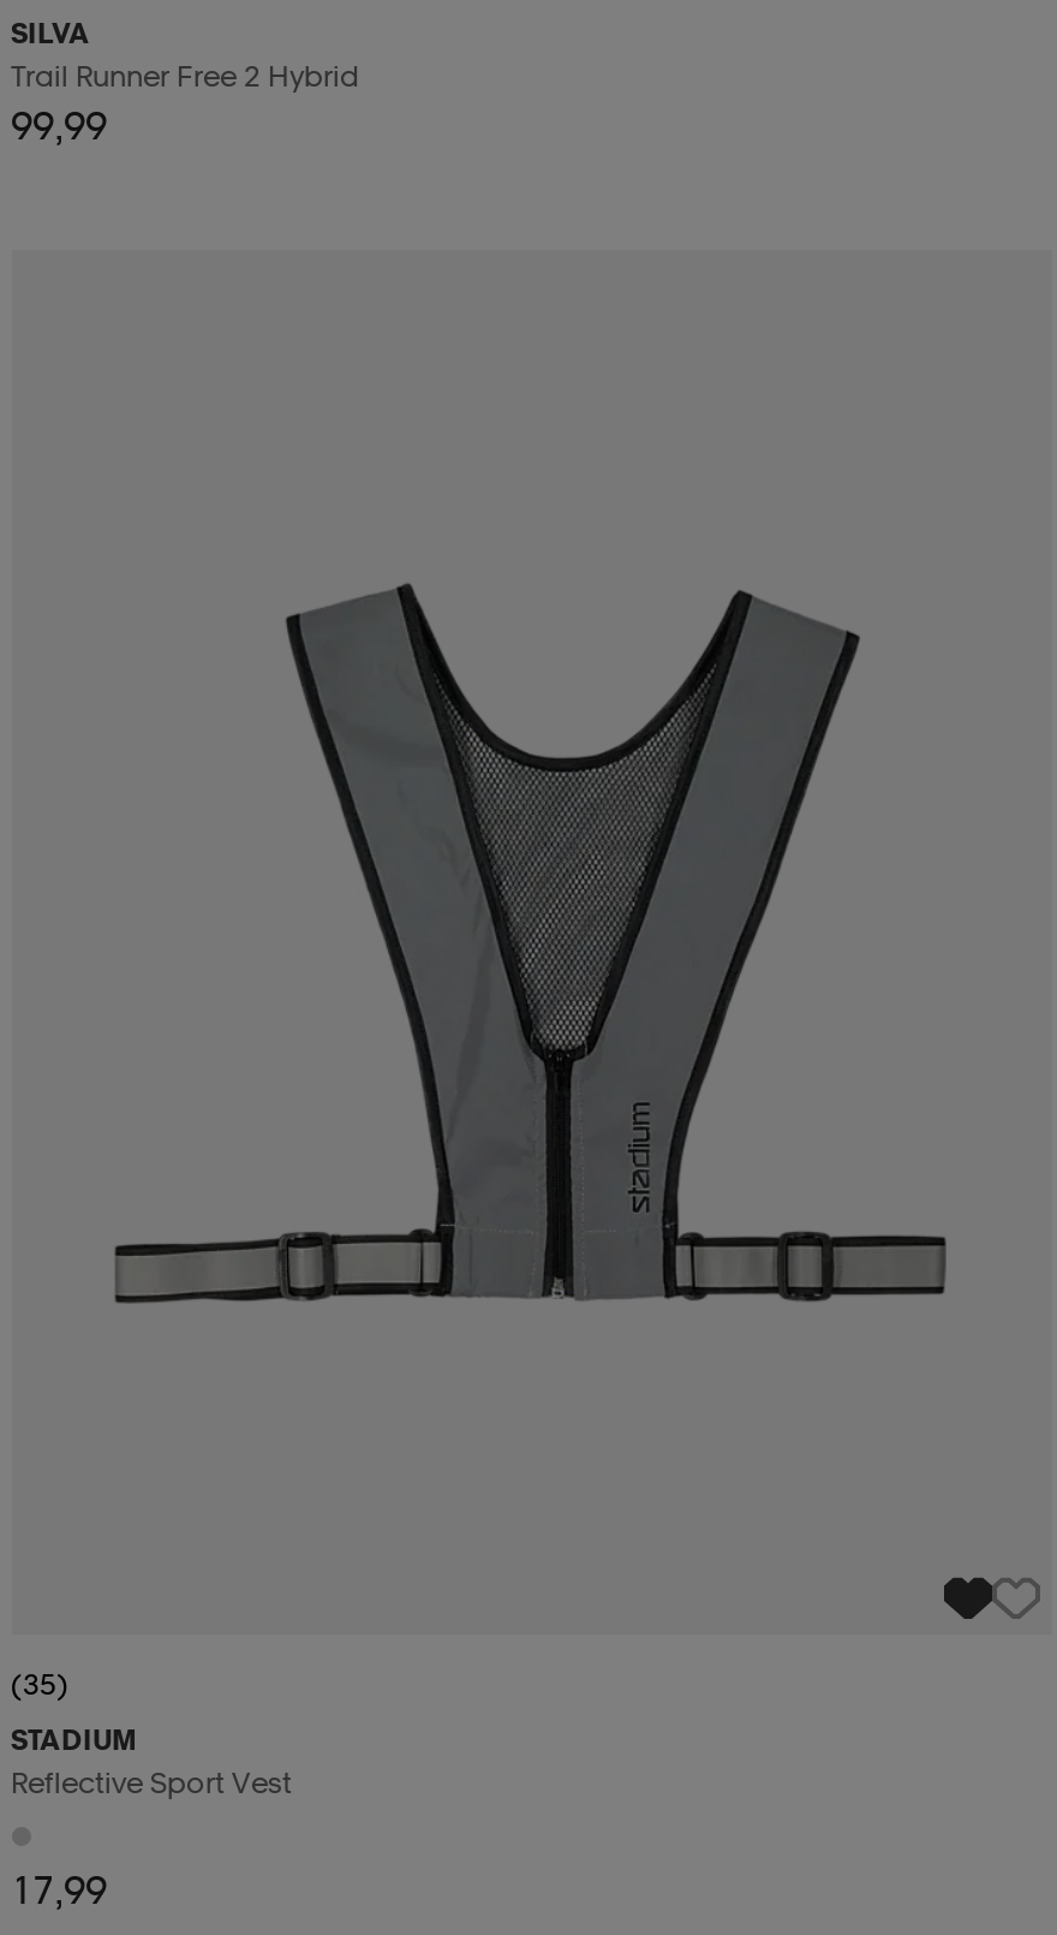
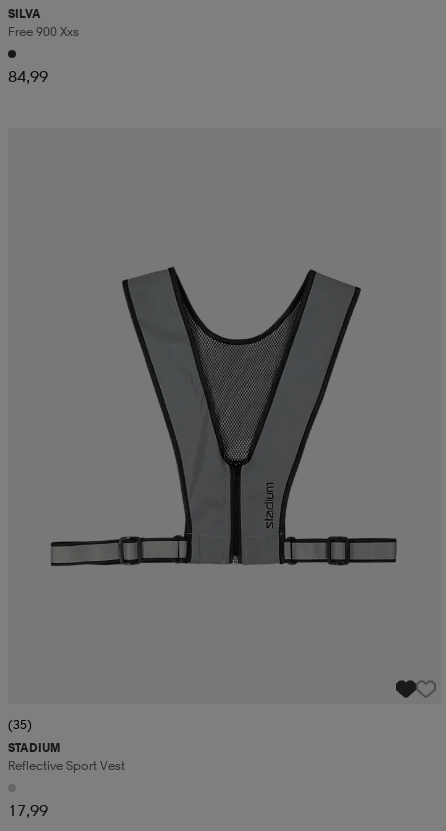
[11,58,359,150] Trail Runner Free 2 Hybrid | 99,99 -> [7,24,78,86] Free 900 Xxs | 84,99

